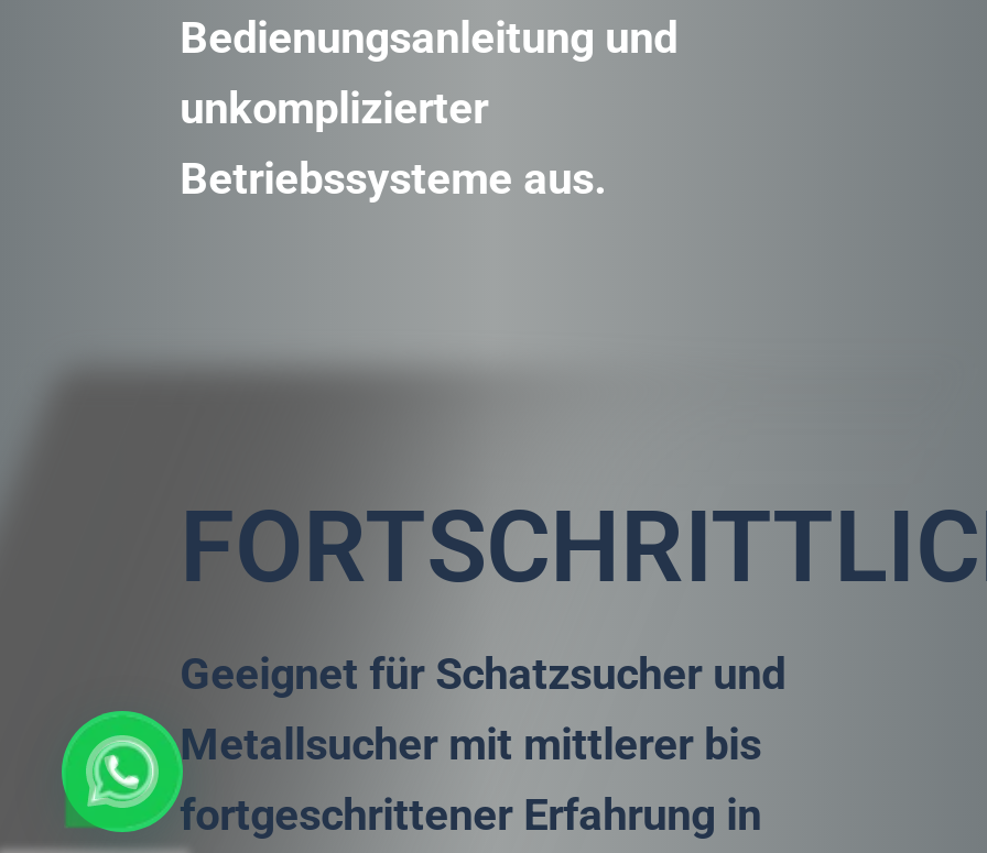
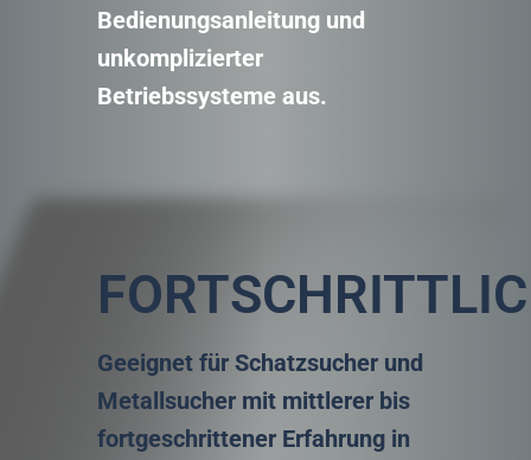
[59,710,185,833] [image] -> none

